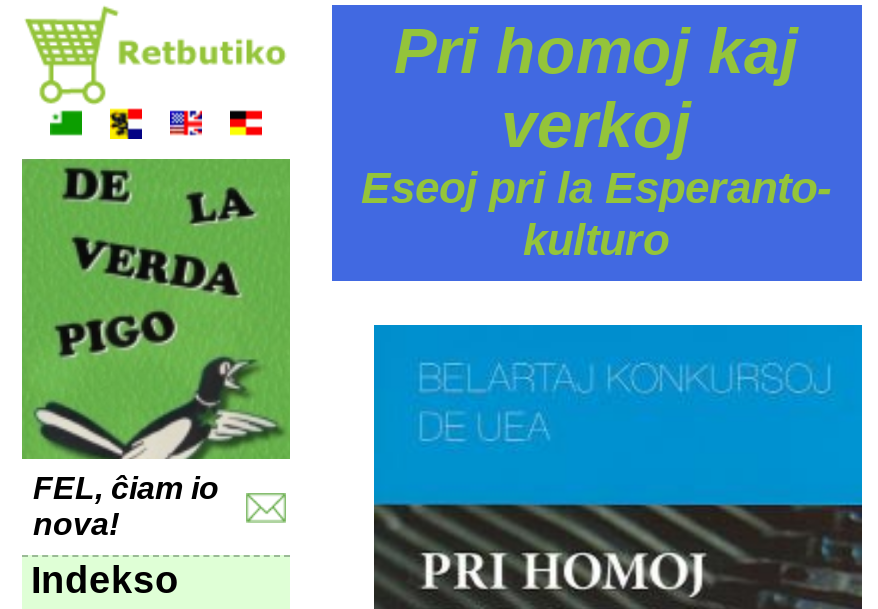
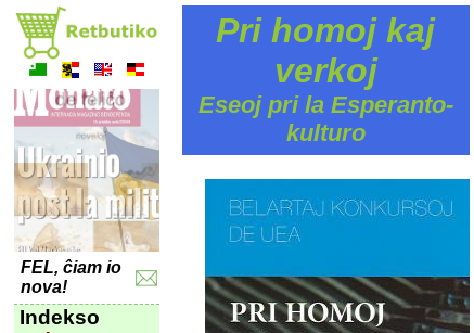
[20,157,292,461] [image] -> [14,89,159,252] [image]

